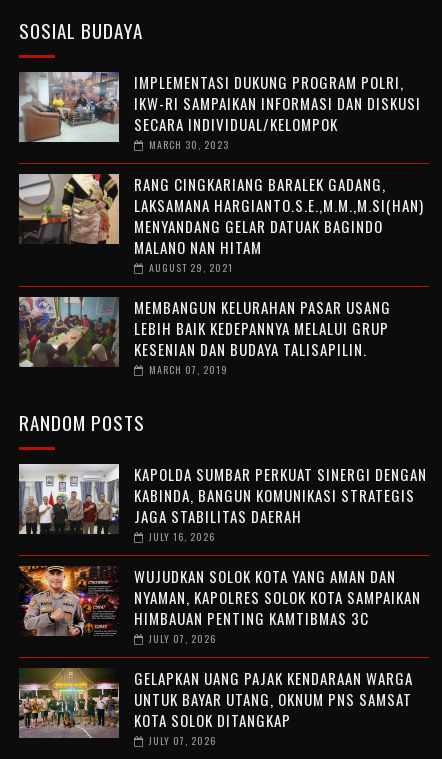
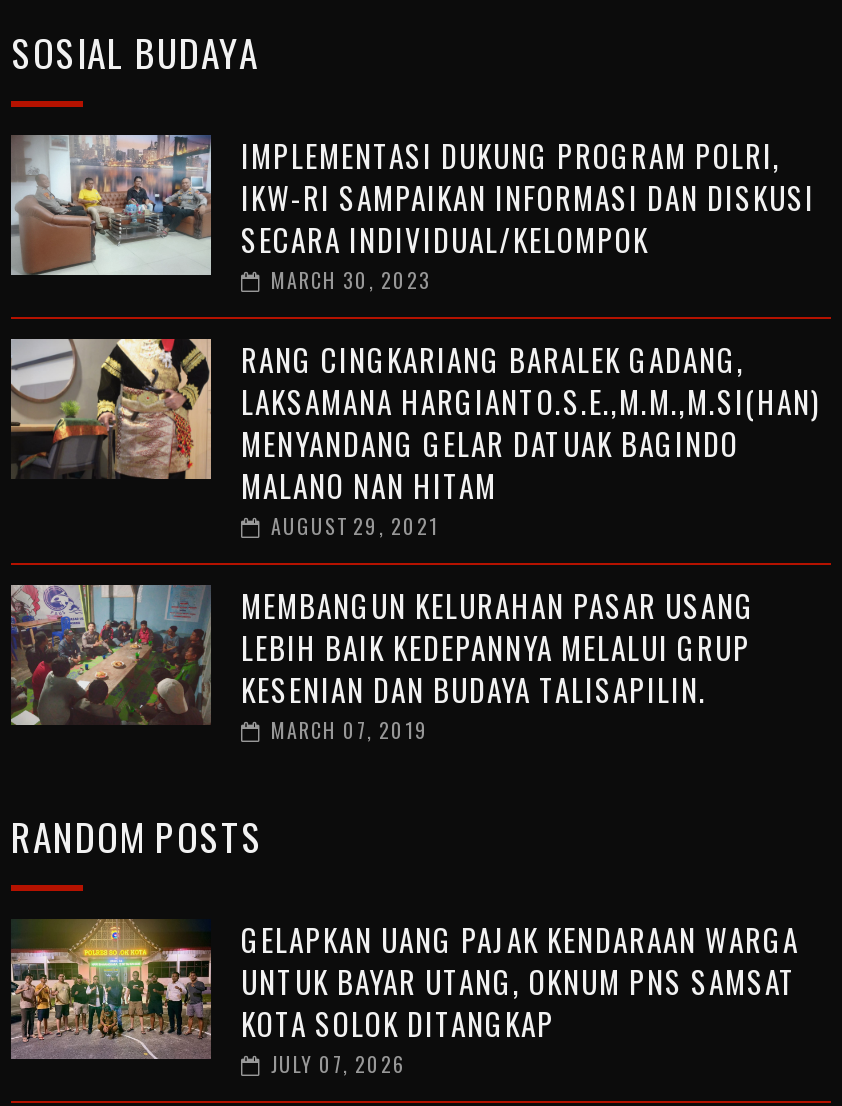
[18,463,427,646] [image] | KAPOLDA SUMBAR PERKUAT SINERGI DENGAN | KABINDA, BANGUN KOMUNIKASI STRATEGIS | JAGA STABILITAS DAERAH | JULY 16, 2026 | WUJUDKAN SOLOK KOTA YANG AMAN DAN | NYAMAN, KAPOLRES SOLOK KOTA SAMPAIKAN | HIMBAUAN PENTING KAMTIBMAS 3C | JULY 07, 2026 -> none
[19,565,119,637] [image] -> none

